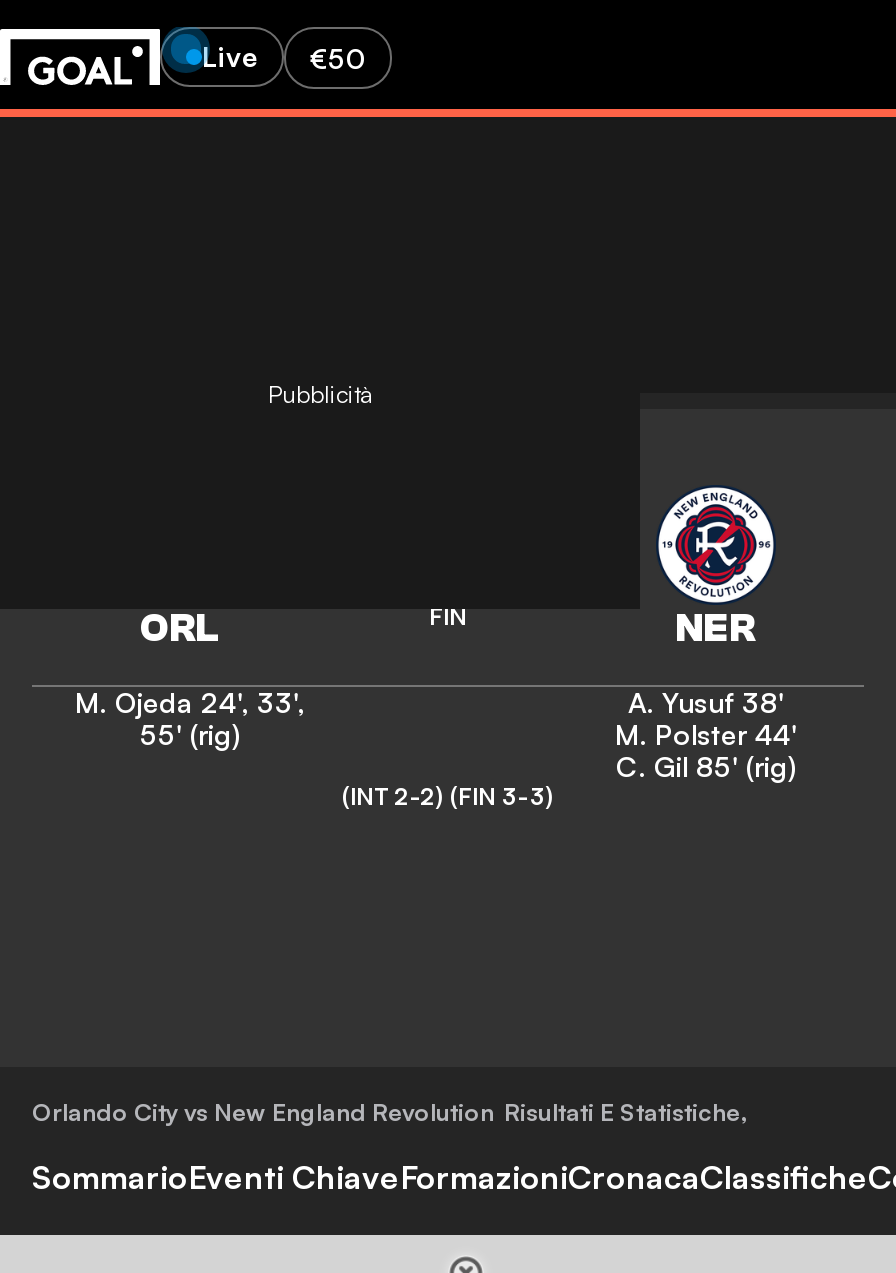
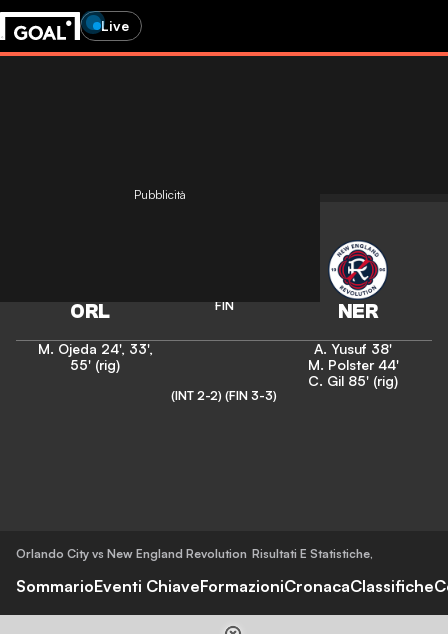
[310,40,366,74] €50 -> none

